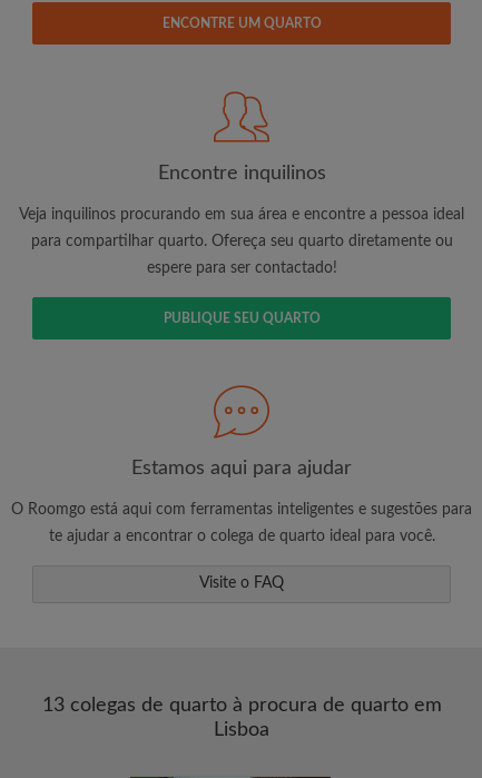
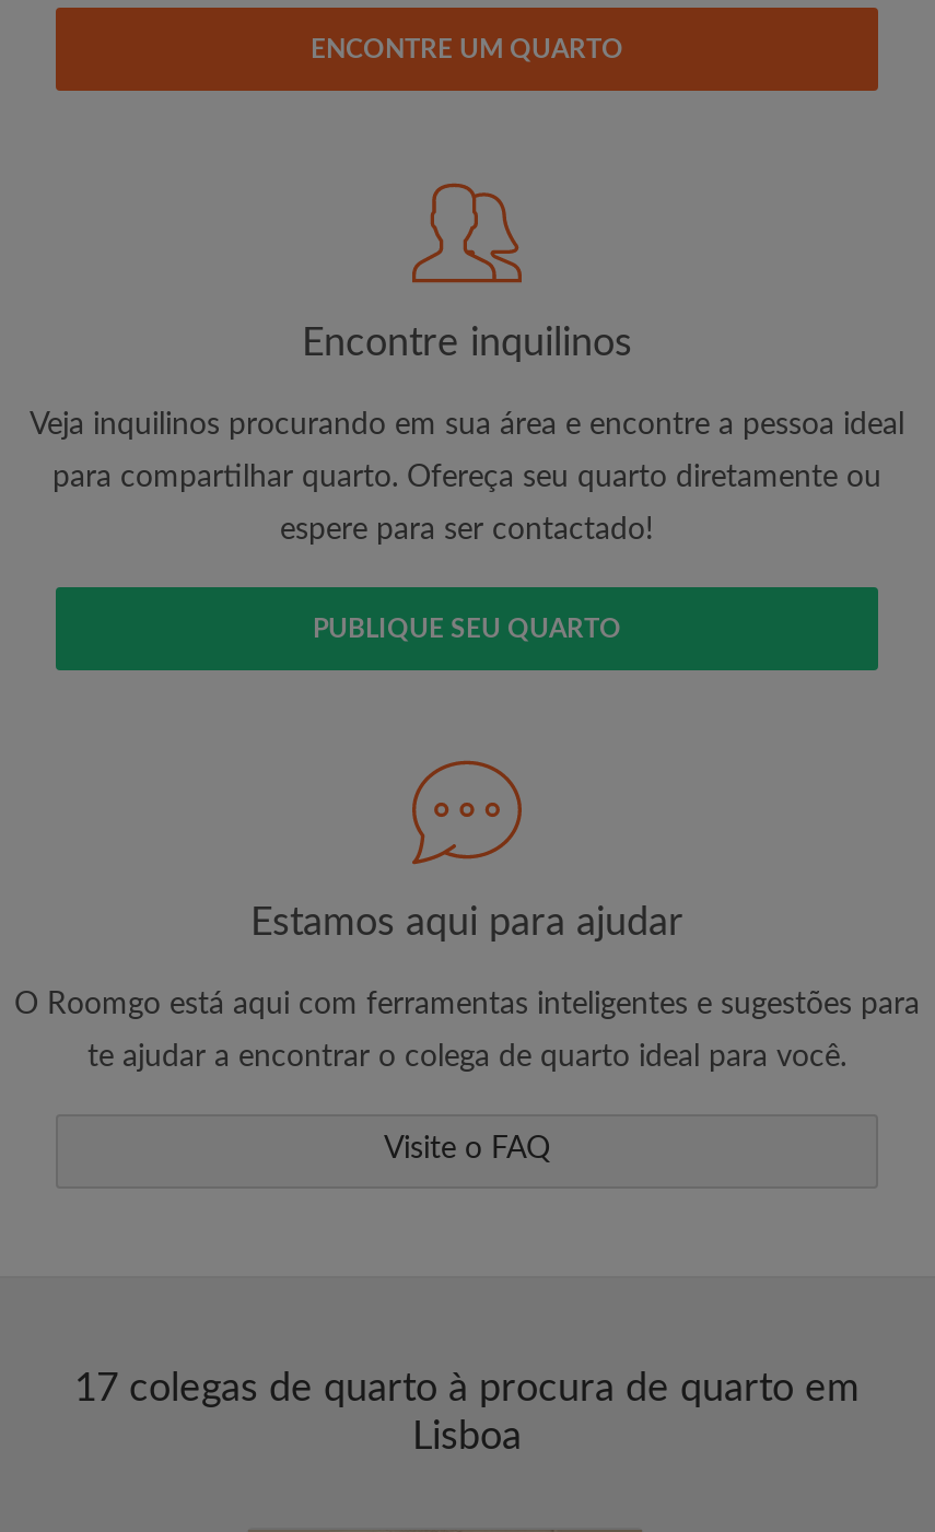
[42,696,441,716] 13 colegas de quarto à procura de quarto em -> [74,1370,860,1410] 17 colegas de quarto à procura de quarto em

